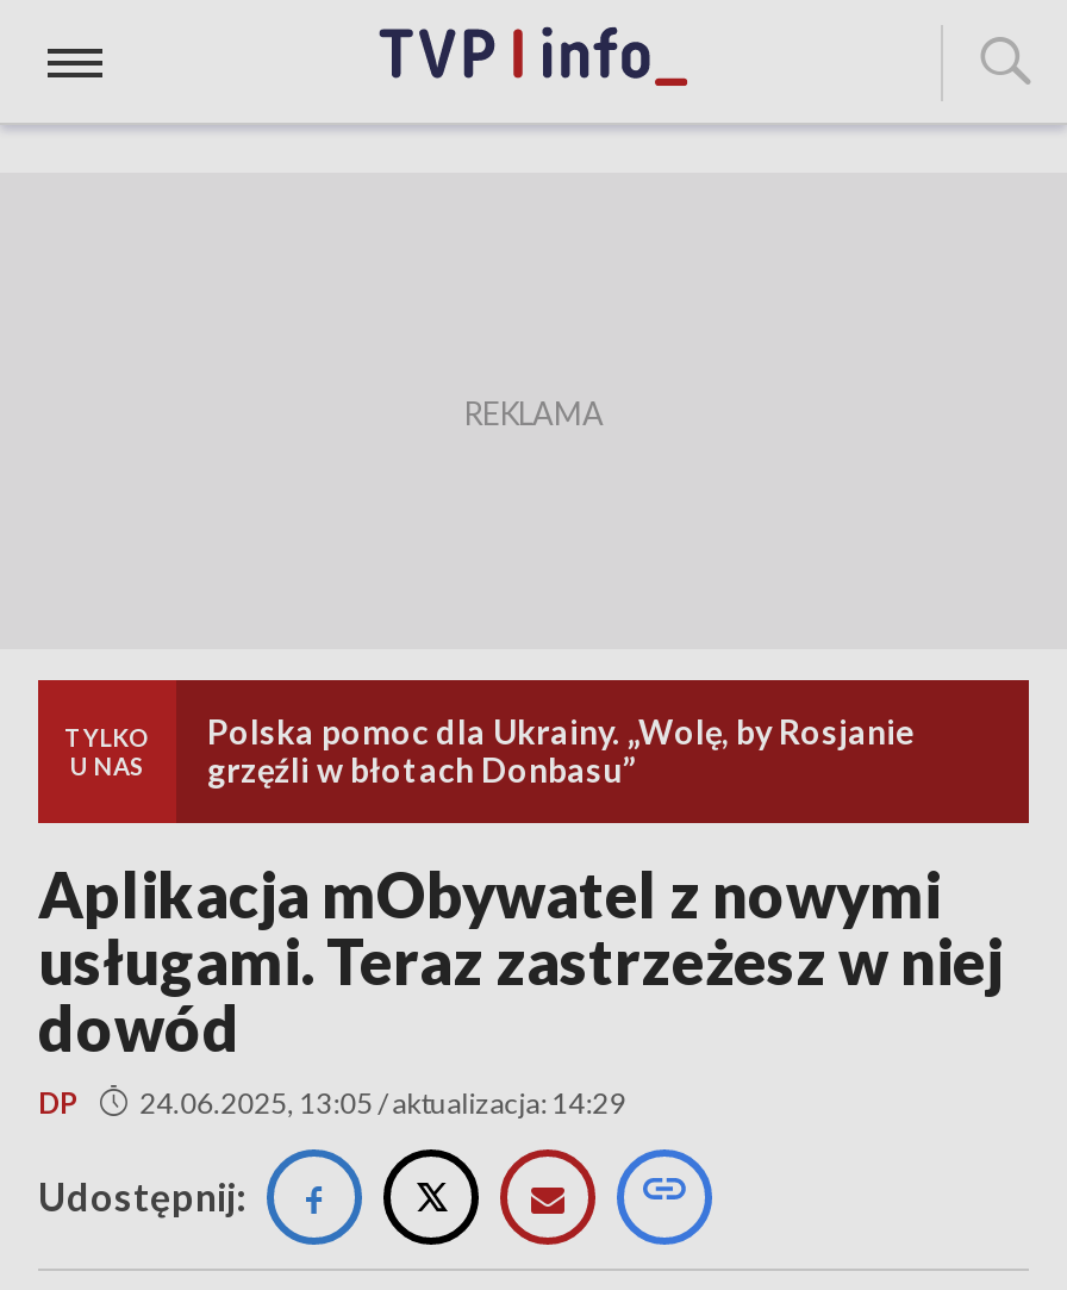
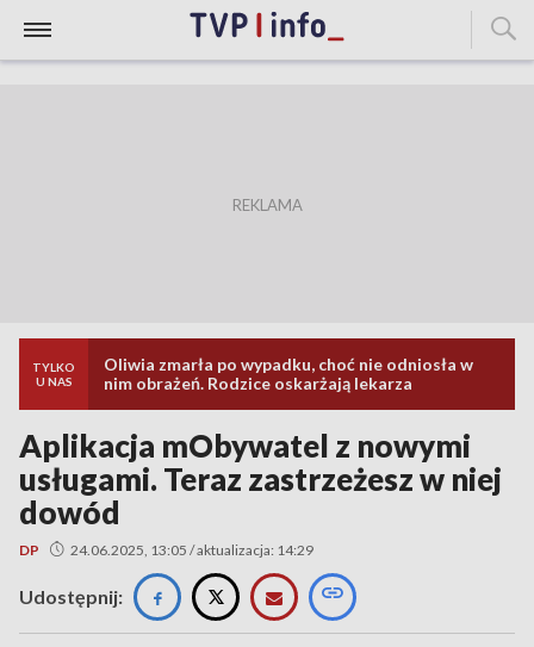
[207,711,915,790] Polska pomoc dla Ukrainy. „Wolę, by Rosjanie | grzęźli w błotach Donbasu” -> [104,354,473,393] Oliwia zmarła po wypadku, choć nie odniosła w | nim obrażeń. Rodzice oskarżają lekarza

